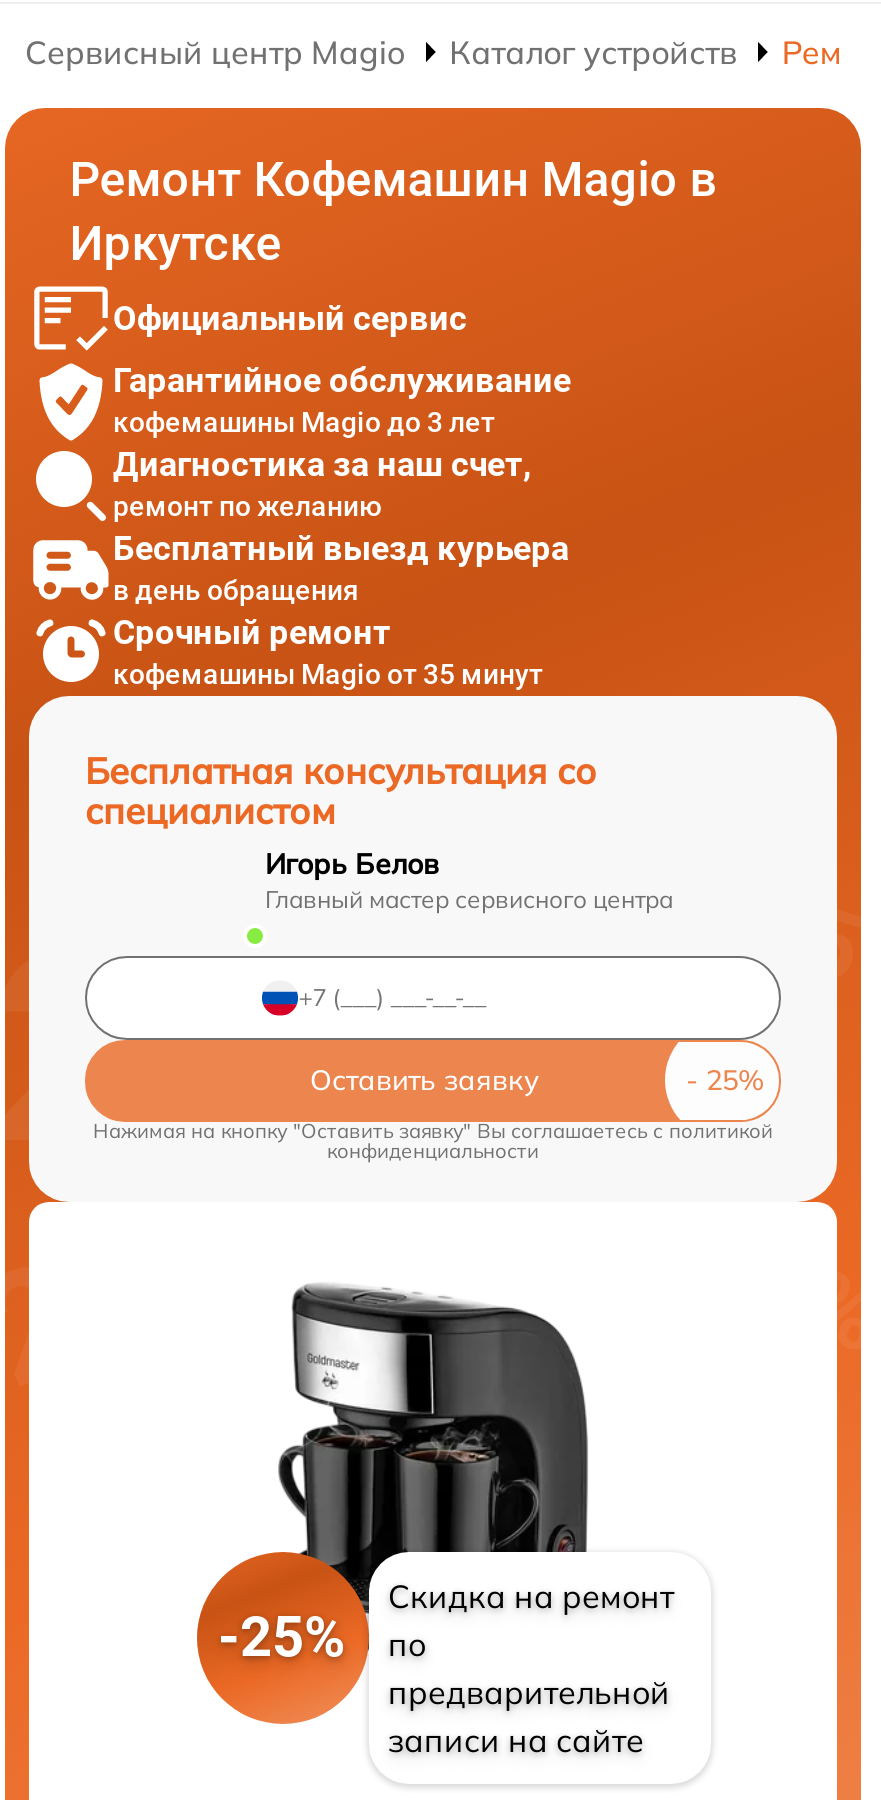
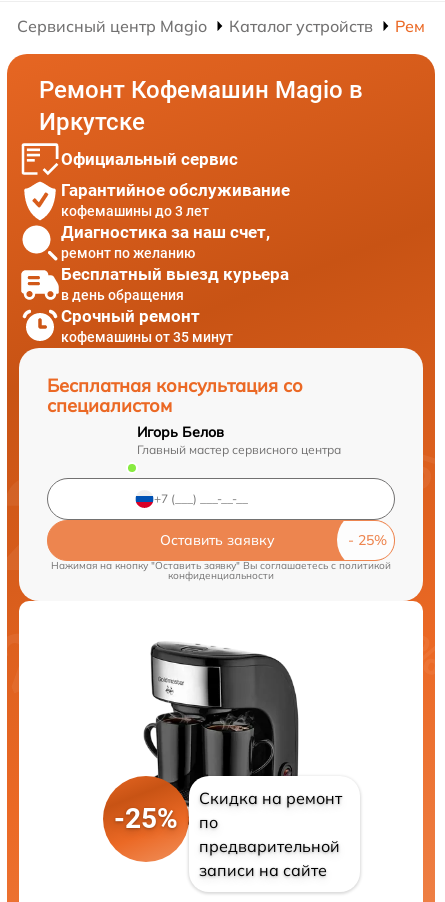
[113,406,495,438] кофемашины Magio до 3 лет -> [61,203,209,219] кофемашины до 3 лет
[113,658,543,690] кофемашины Magio от 35 минут -> [61,329,233,345] кофемашины от 35 минут

